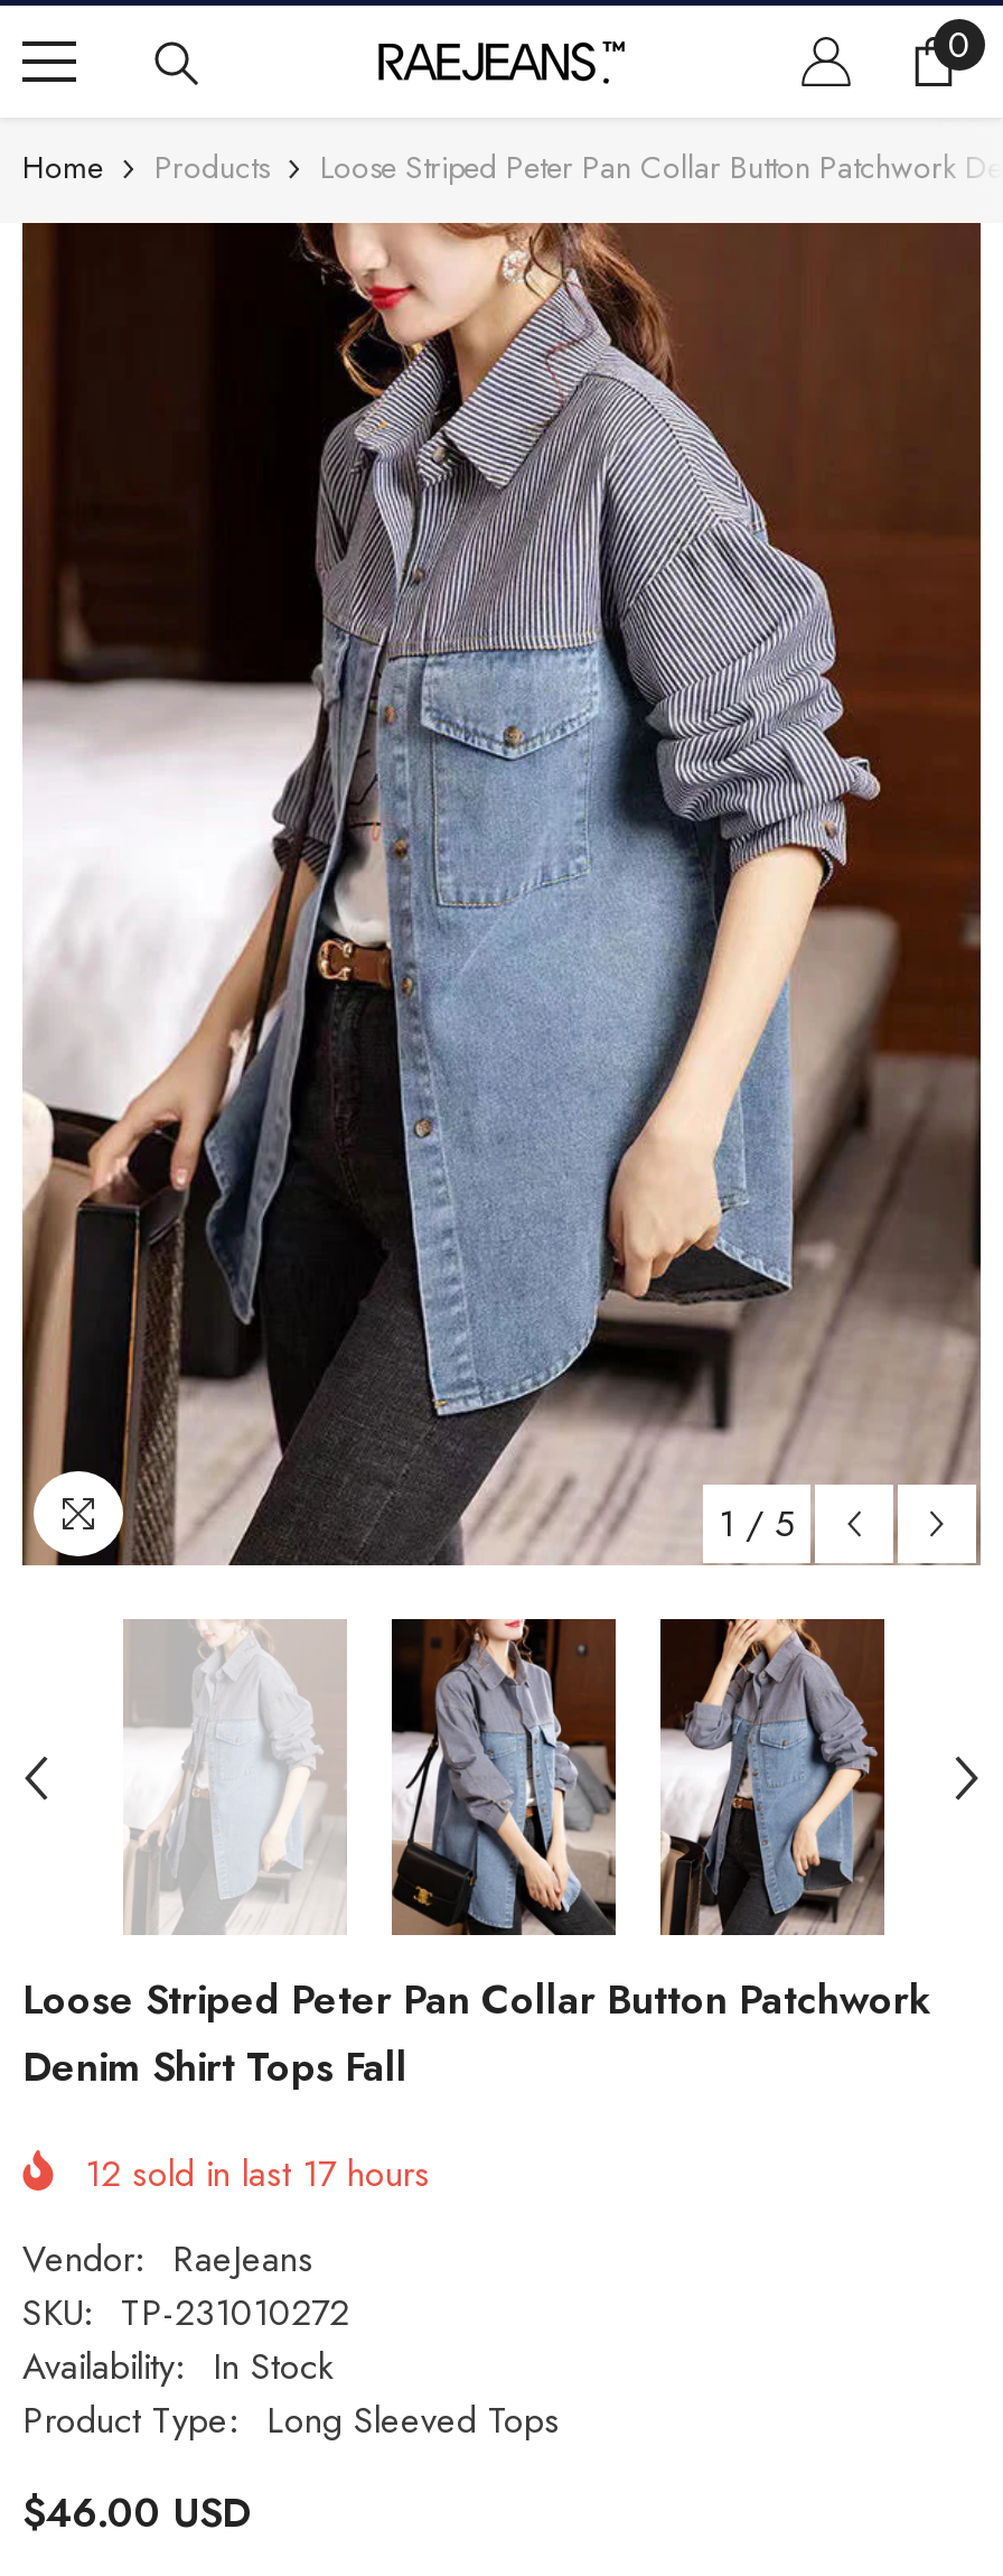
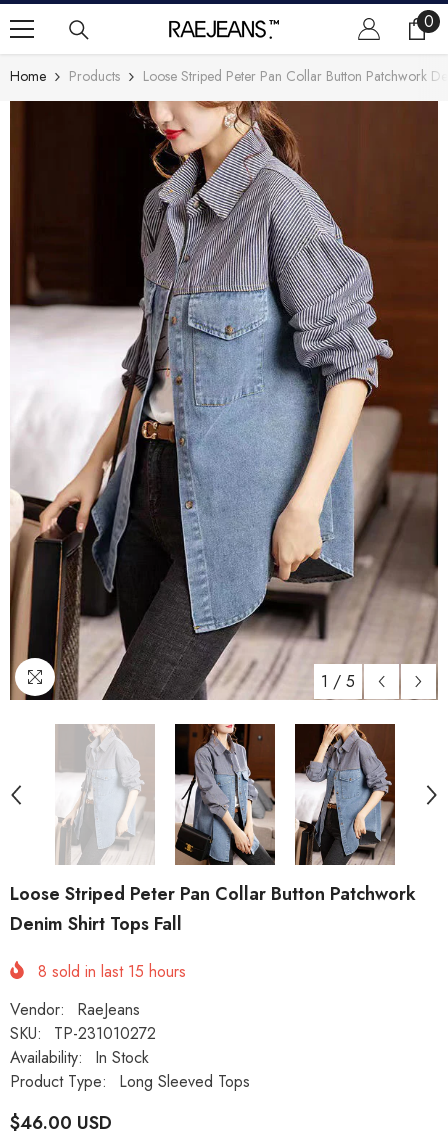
[85,2148,430,2200] 12 sold in last 17 hours -> [38,960,186,983] 8 sold in last 15 hours

